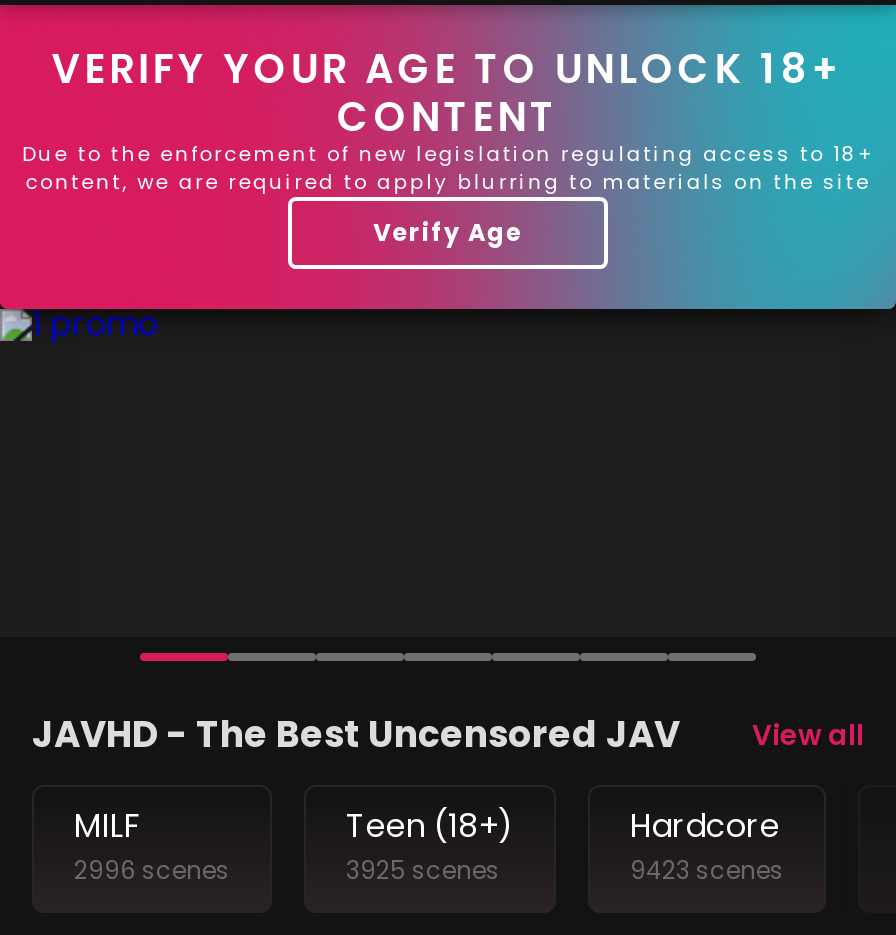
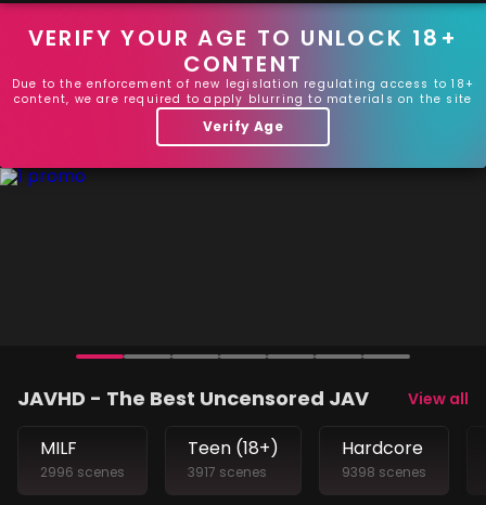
[346,854,500,888] 3925 scenes -> [188,463,267,481] 3917 scenes
[630,854,784,888] 9423 scenes -> [342,463,426,481] 9398 scenes

